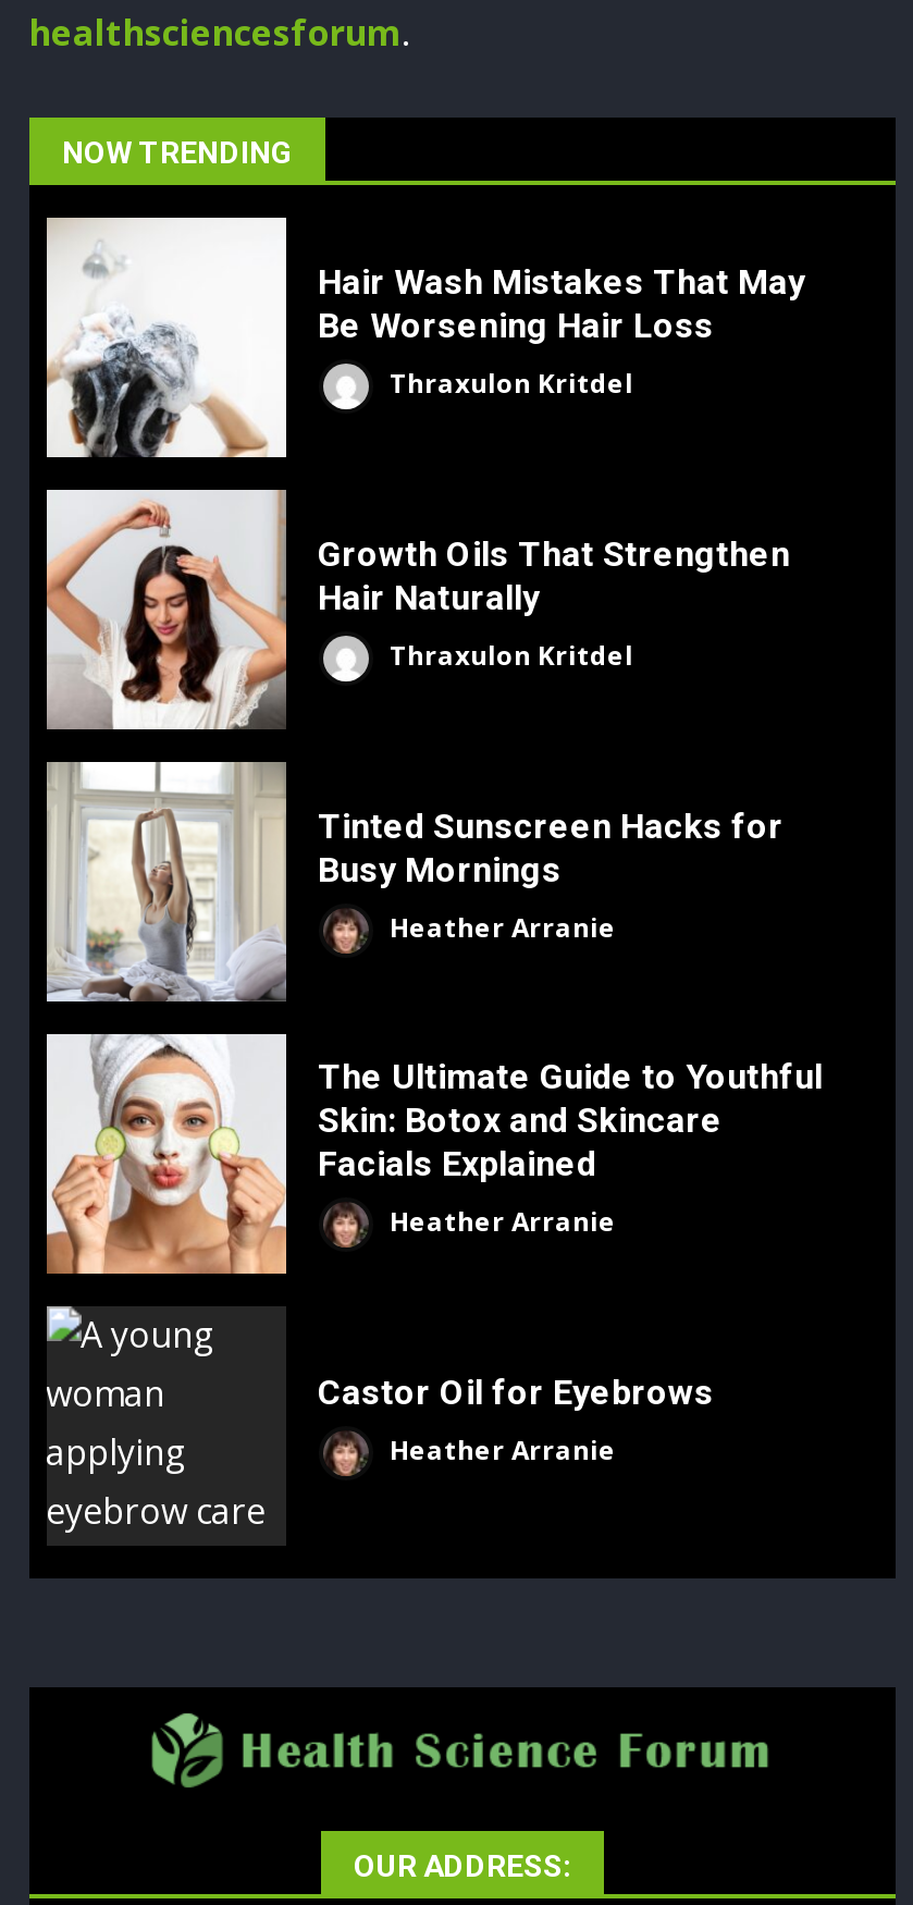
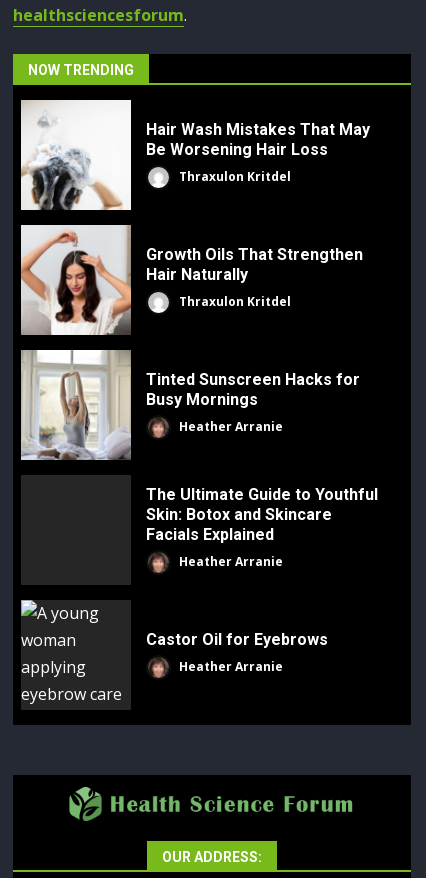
[45,1032,288,1276] [image] -> none

